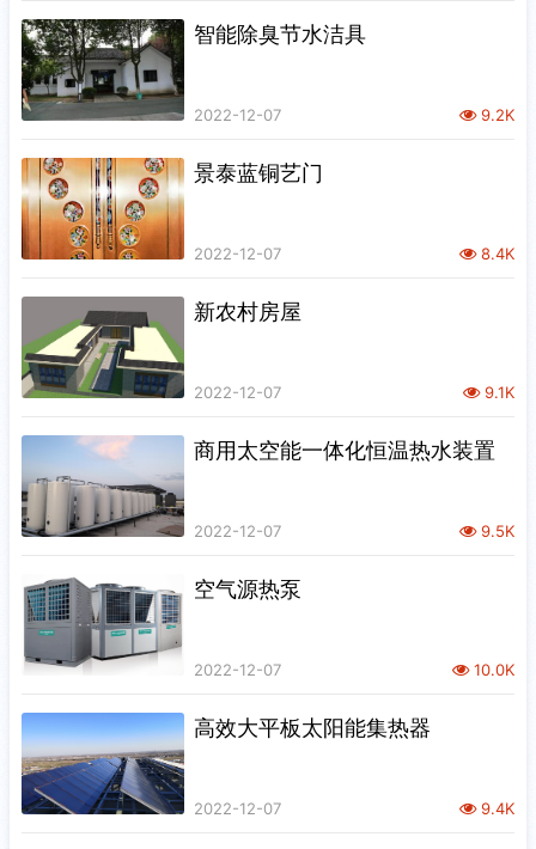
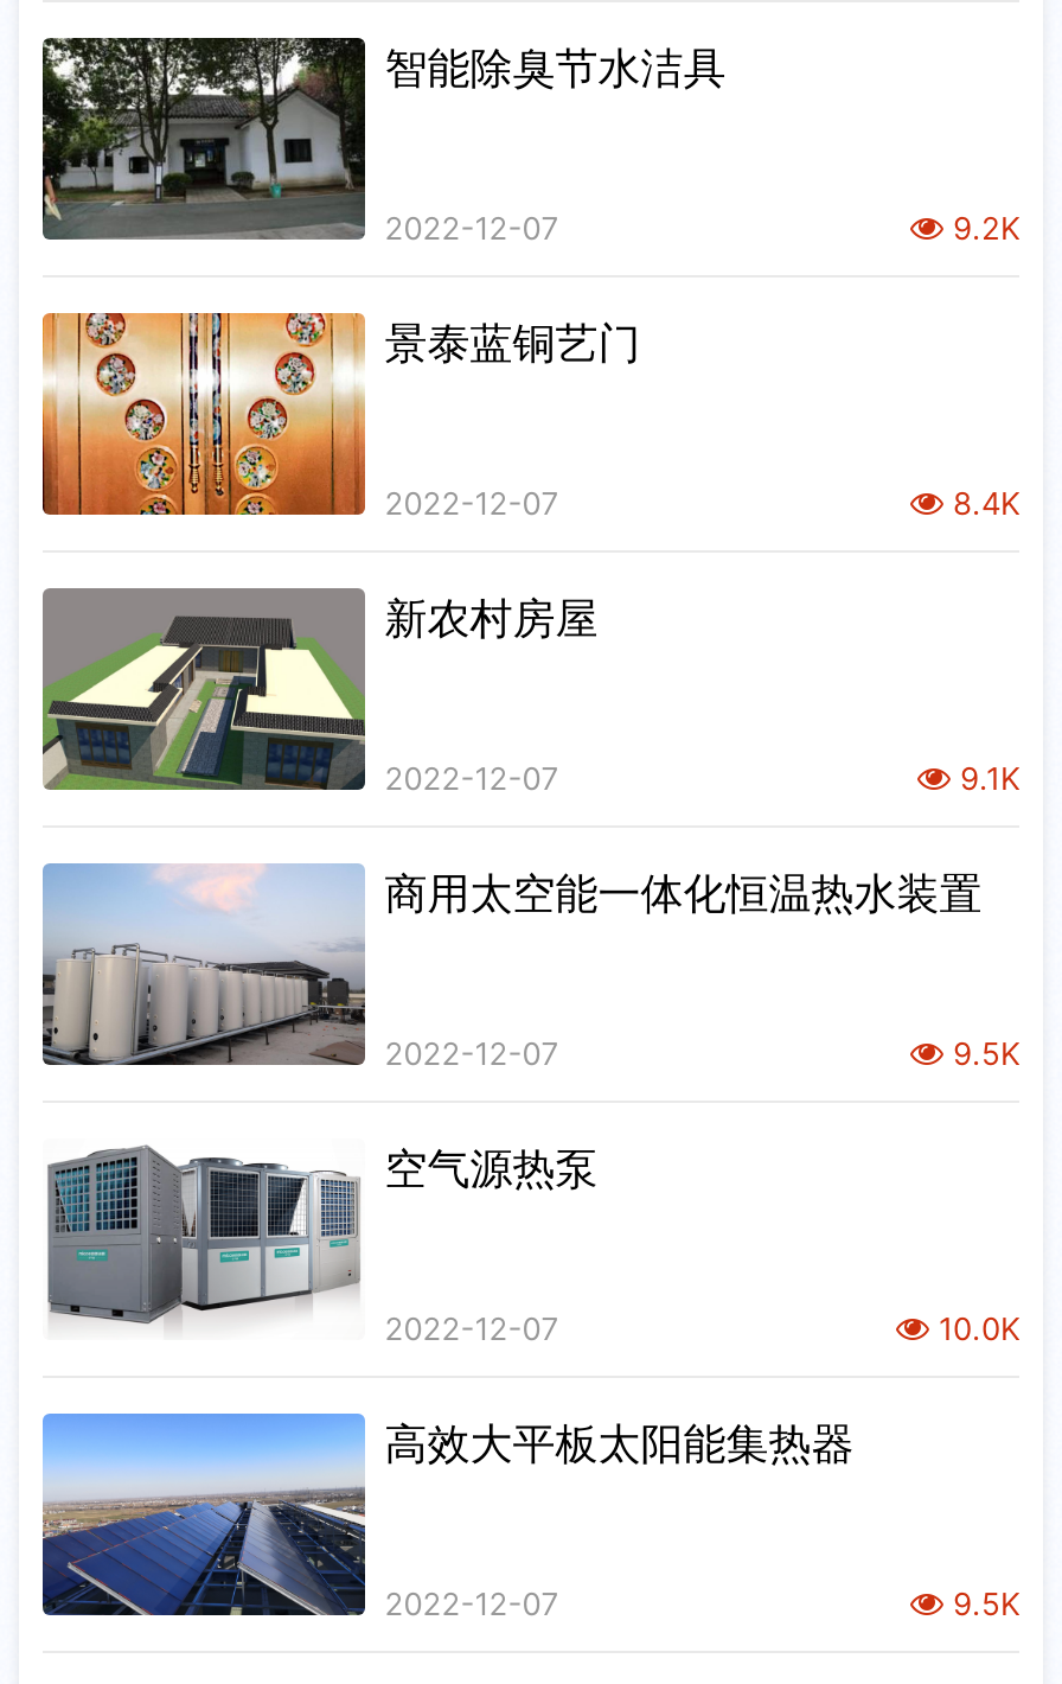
[476,798,514,818] 9.4K -> [943,1584,1019,1622] 9.5K

